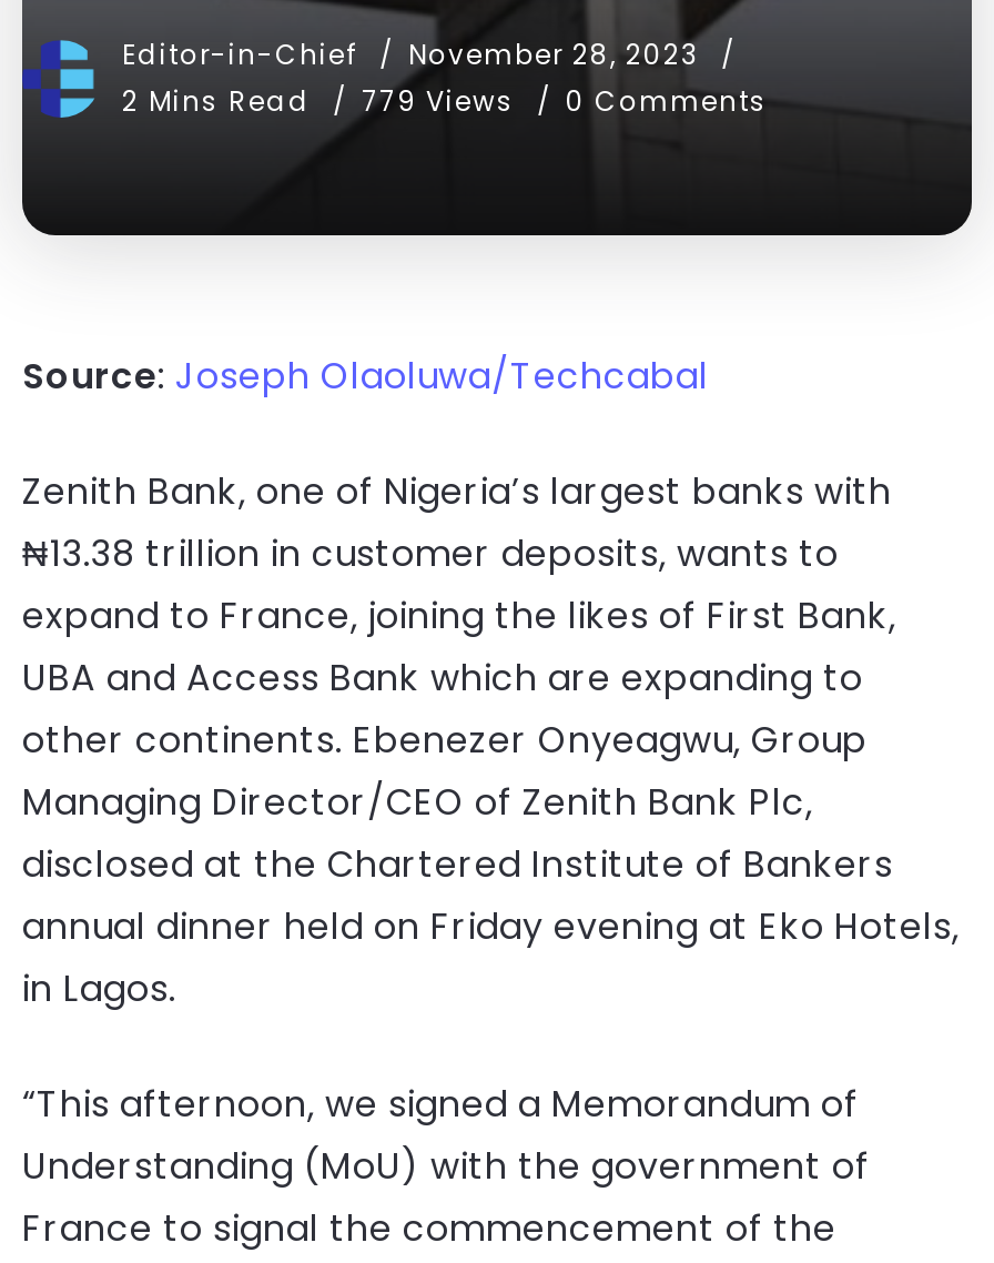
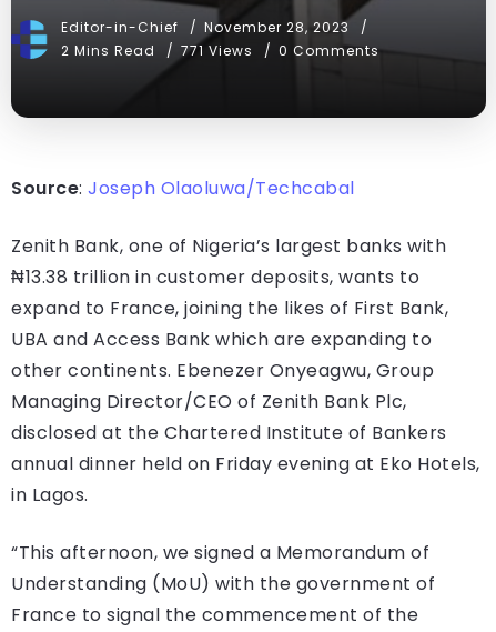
[122,82,768,120] 2 Mins Read 779 Views 0 Comments -> [61,41,379,60] 2 Mins Read 771 Views 0 Comments

